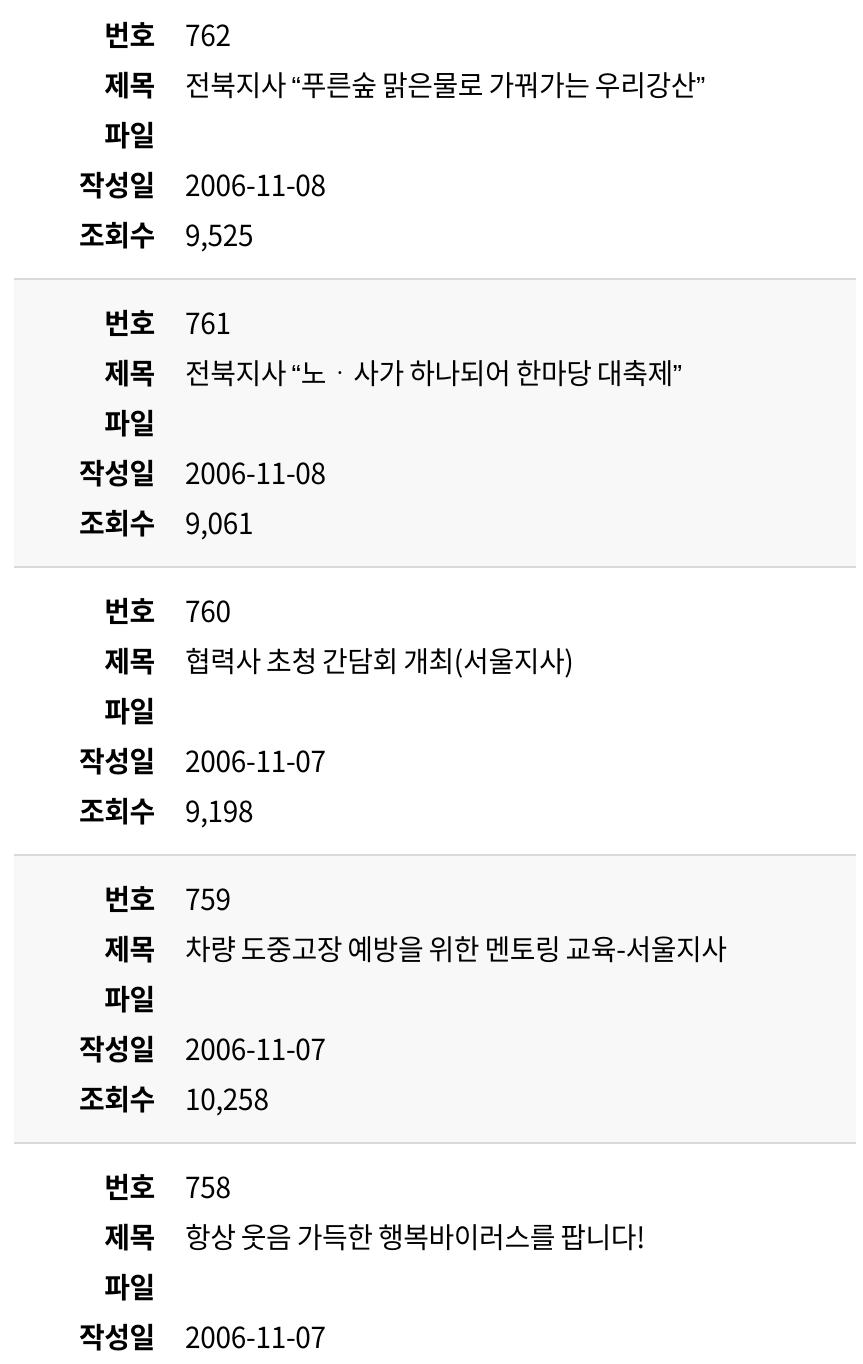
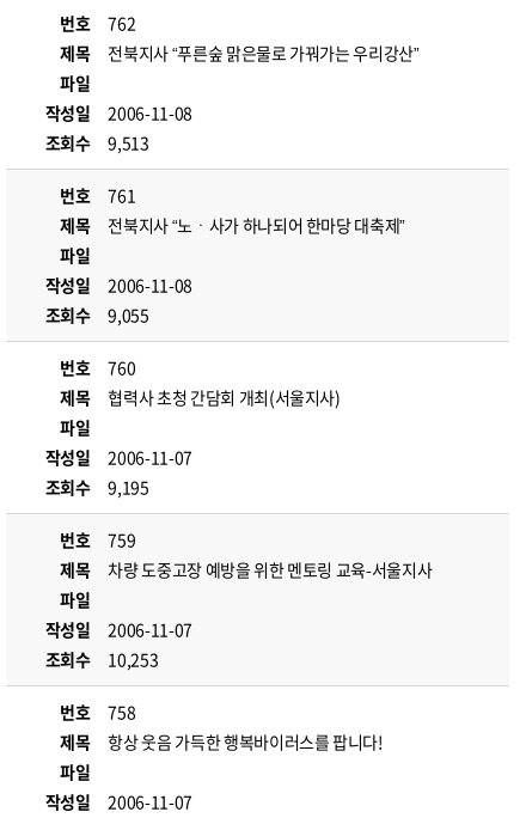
[79,214,253,254] 조회수 9,525 -> [45,130,149,154] 조회수 9,513
[79,502,253,542] 조회수 9,061 -> [45,303,149,326] 조회수 9,055
[79,790,253,830] 조회수 9,198 -> [45,475,149,499] 조회수 9,195
[79,1078,269,1118] 조회수 10,258 -> [45,647,158,671] 조회수 10,253

